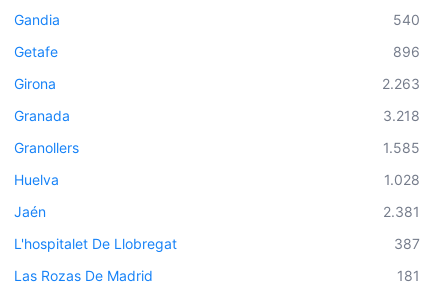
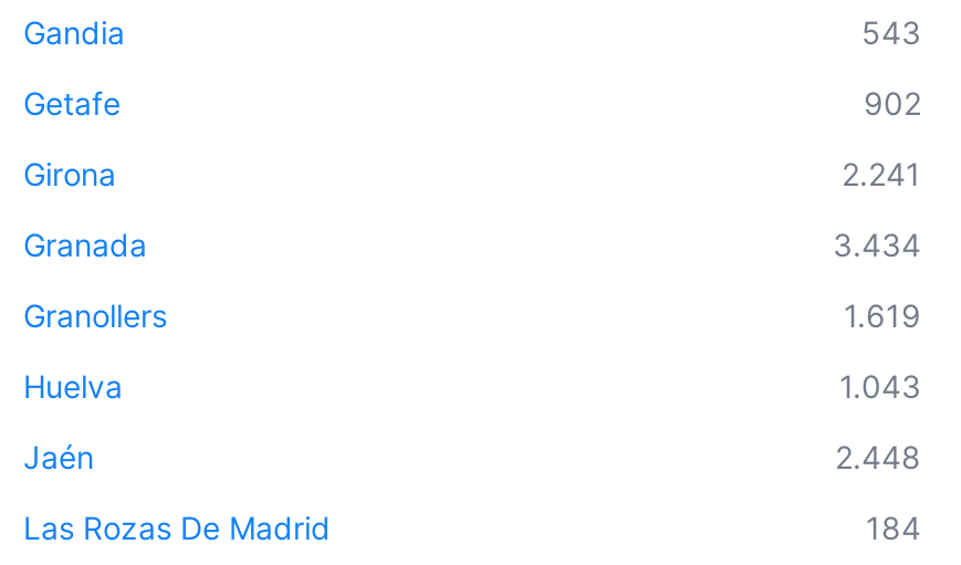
[393,11,420,28] 540 -> [861,12,921,50] 543
[393,43,420,60] 896 -> [864,83,921,121] 902
[382,75,420,92] 2.263 -> [842,154,921,192] 2.241
[383,107,420,124] 3.218 -> [833,225,921,262] 3.434
[383,139,420,156] 1.585 -> [844,295,921,333] 1.619
[384,171,420,188] 1.028 -> [839,366,921,404] 1.043
[14,203,420,252] 2.381 | L'hospitalet De Llobregat | 387 -> [835,437,921,475] 2.448
[397,267,420,284] 181 -> [866,508,921,545] 184

